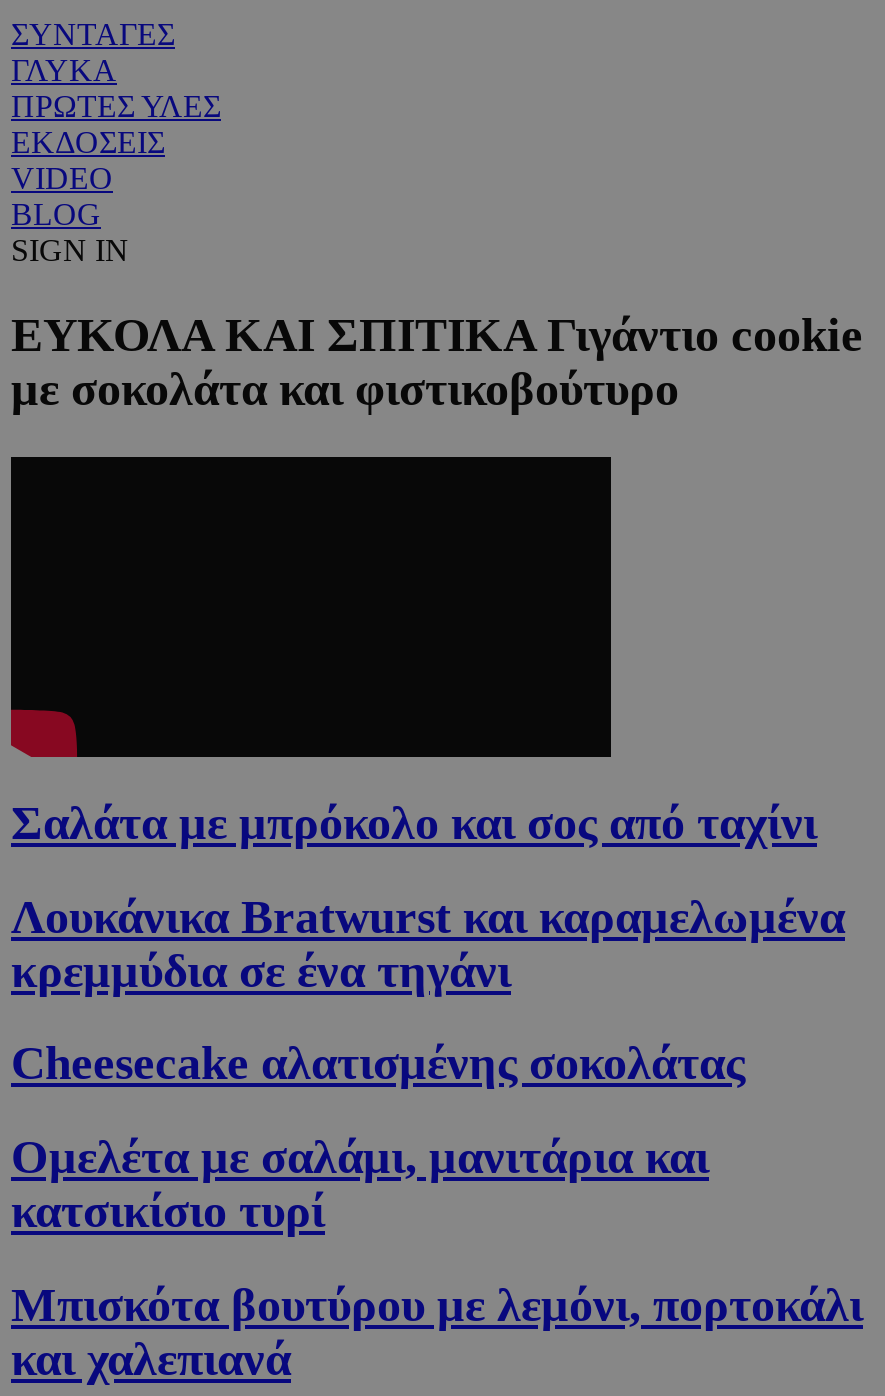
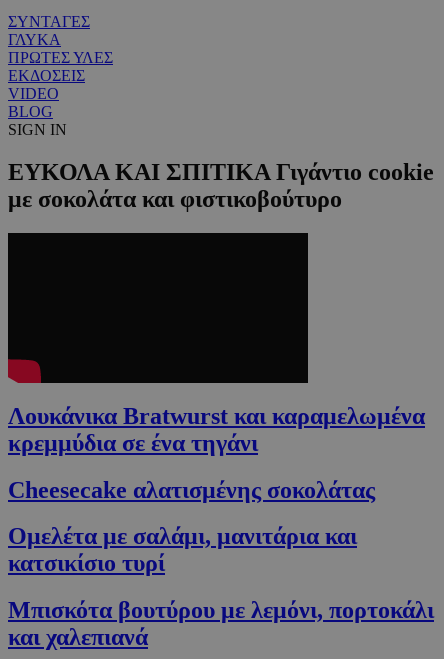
[11,796,817,848] Σαλάτα με μπρόκολο και σος από ταχίνι -> none

